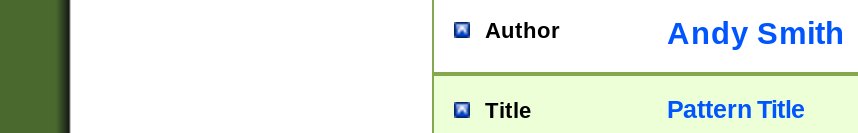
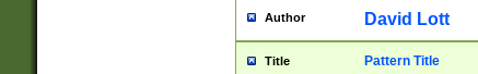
[667,16,845,50] Andy Smith -> [364,10,449,29] David Lott

